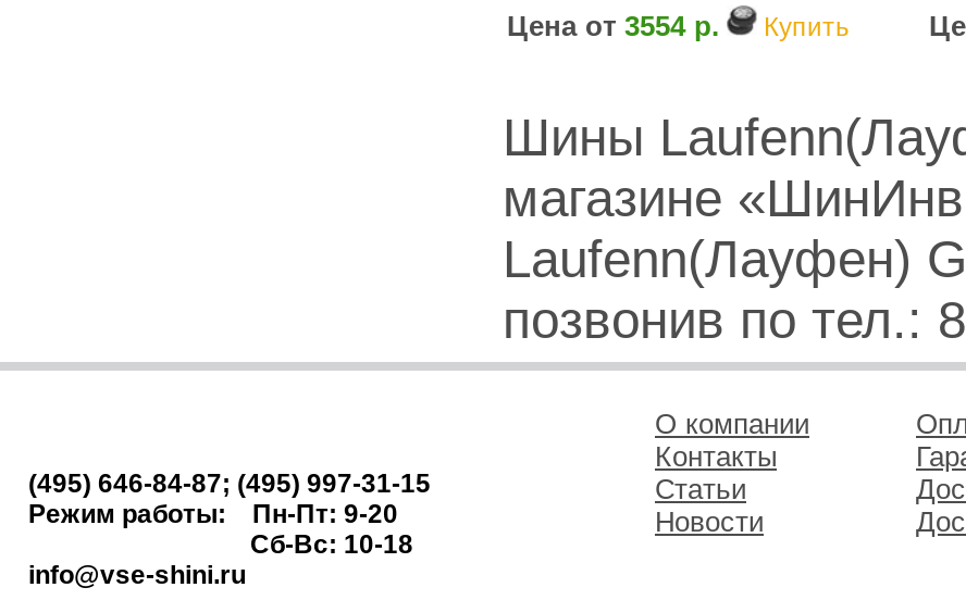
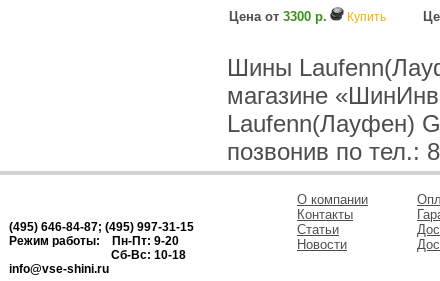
[507,10,849,42] Цена от 3554 р. Купить -> [229,9,386,24] Цена от 3300 р. Купить

